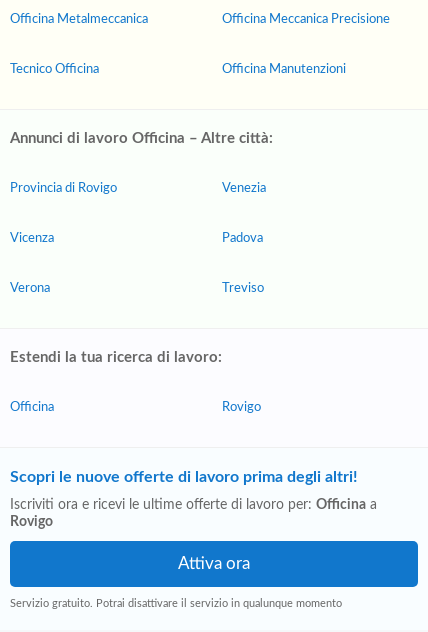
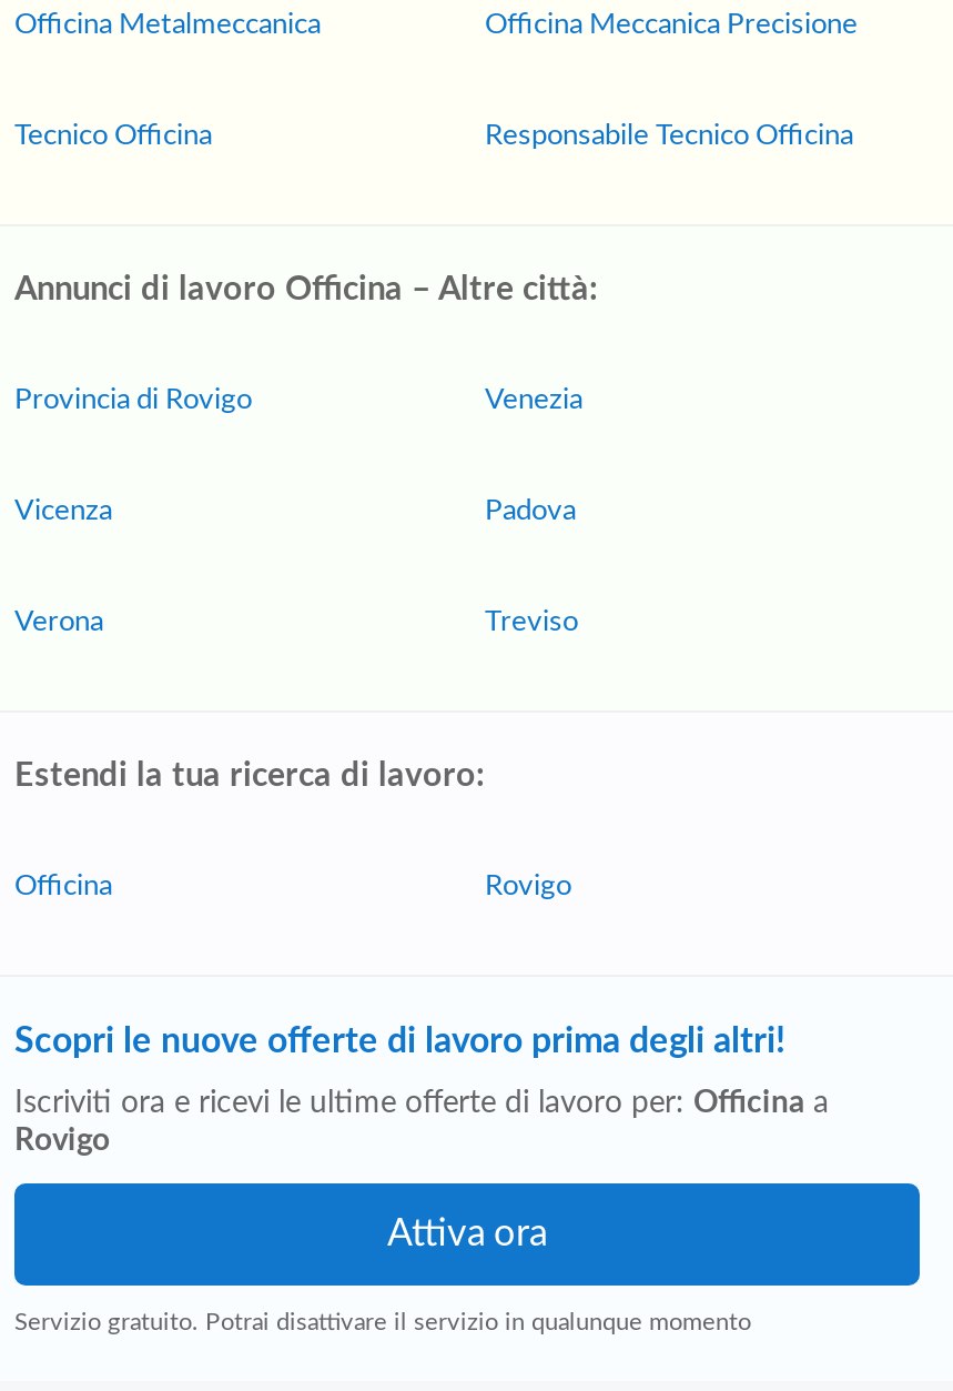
[222,63,346,76] Officina Manutenzioni -> [485,122,853,151] Responsabile Tecnico Officina

